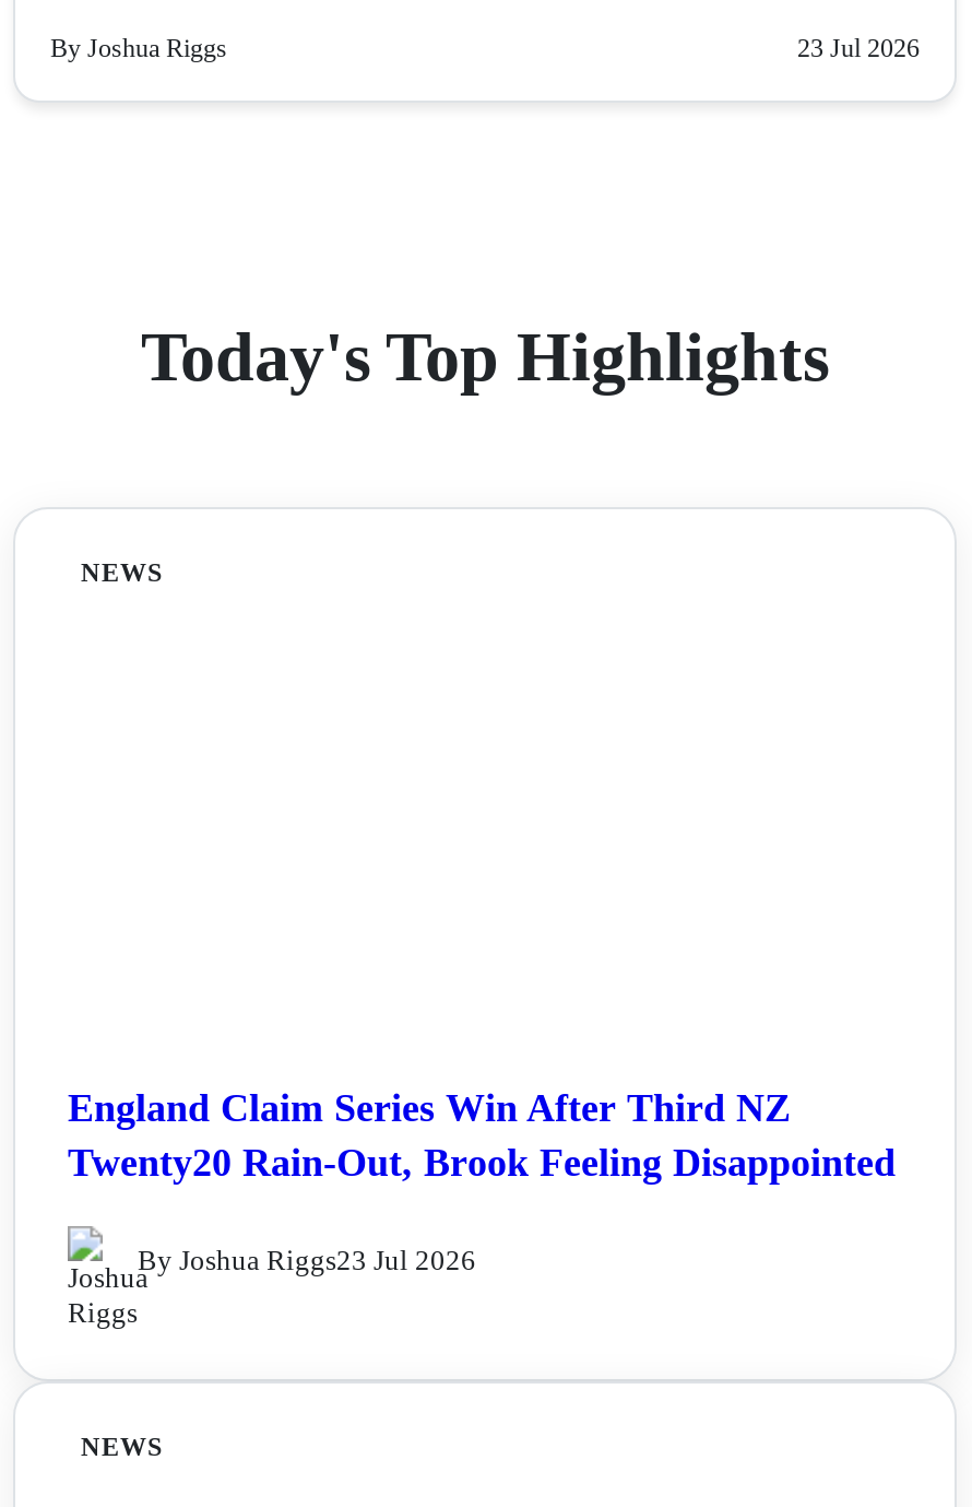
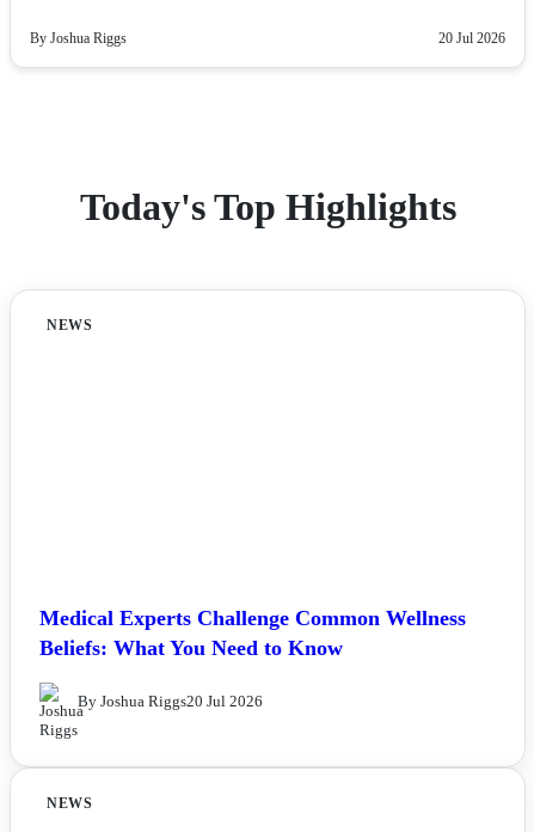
[797,32,920,63] 23 Jul 2026 -> [438,29,505,46] 20 Jul 2026
[68,1087,896,1185] England Claim Series Win After Third NZ | Twenty20 Rain-Out, Brook Feeling Disappointed -> [39,606,466,660] Medical Experts Challenge Common Wellness | Beliefs: What You Need to Know
[138,1244,476,1277] By Joshua Riggs23 Jul 2026 -> [78,692,263,710] By Joshua Riggs20 Jul 2026

